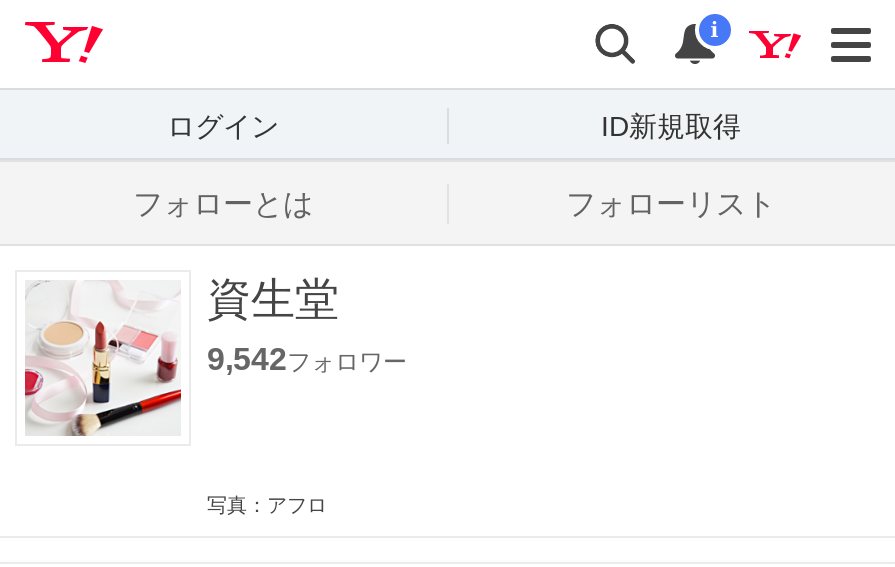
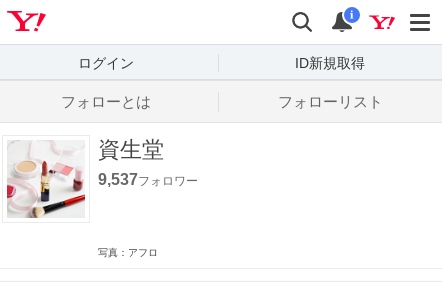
[207,342,407,376] 9,542フォロワー -> [98,171,198,188] 9,537フォロワー

